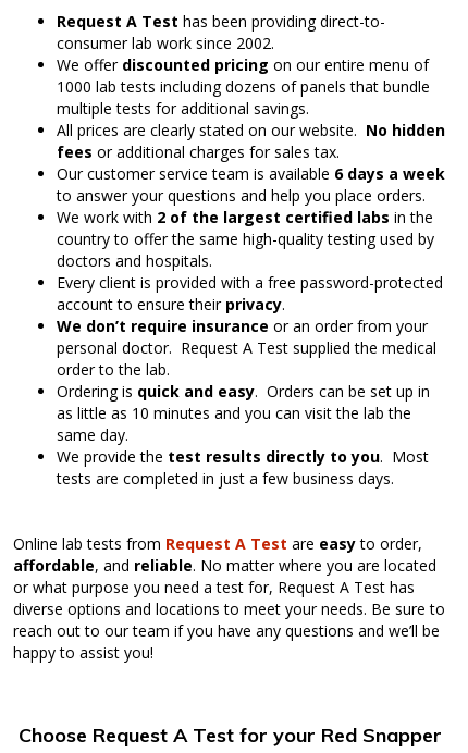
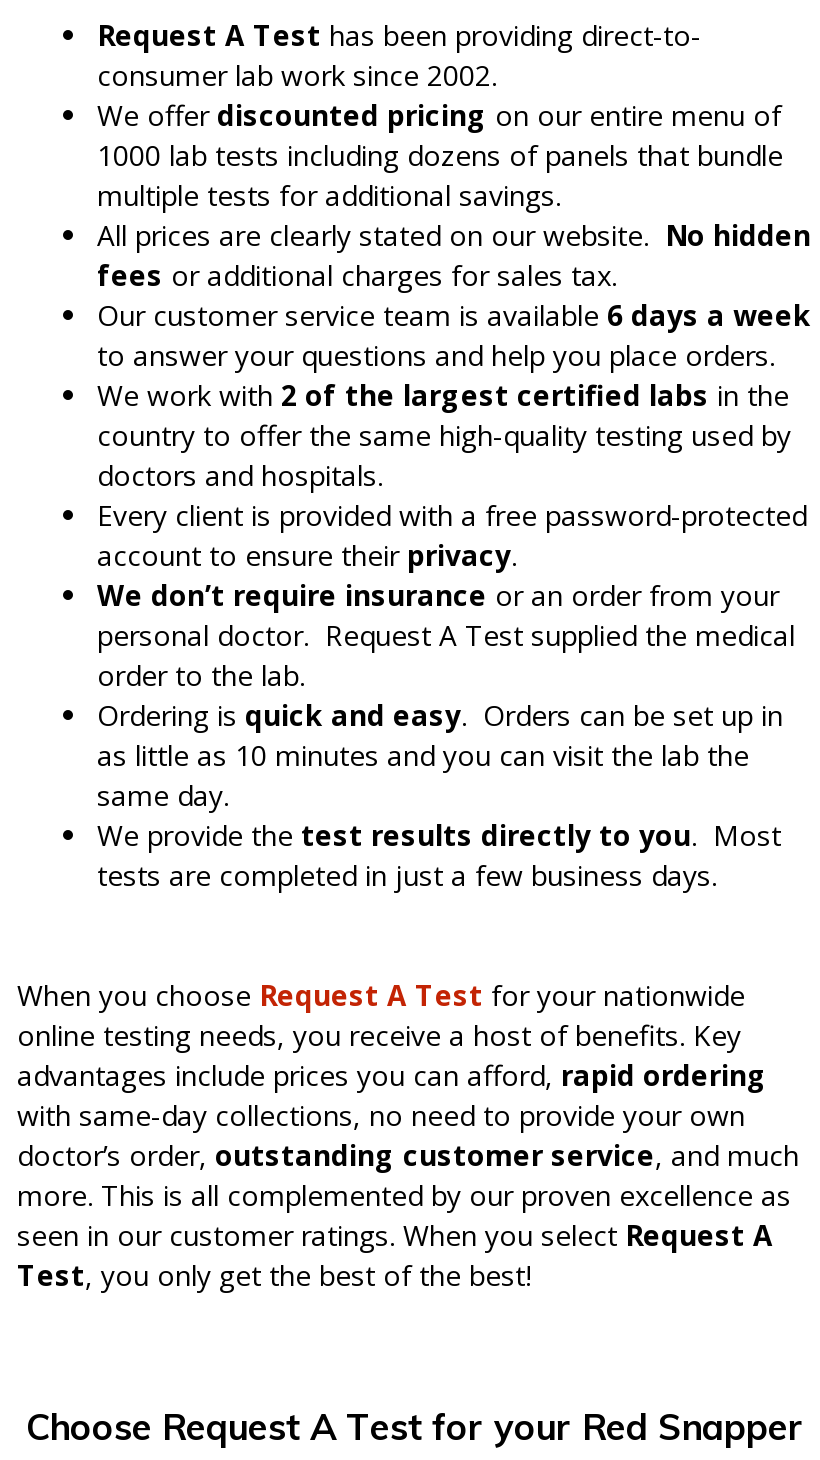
[13,533,445,663] Online lab tests from Request A Test are easy to order, | affordable, and reliable. No matter where you are located | or what purpose you need a test for, Request A Test has | diverse options and locations to meet your needs. Be sure to | reach out to our team if you have any questions and we’ll be | happy to assist you! -> [17,976,799,1294] When you choose Request A Test for your nationwide | online testing needs, you receive a host of benefits. Key | advantages include prices you can afford, rapid ordering | with same-day collections, no need to provide your own | doctor’s order, outstanding customer service, and much | more. This is all complemented by our proven excellence as | seen in our customer ratings. When you select Request A | Test, you only get the best of the best!

